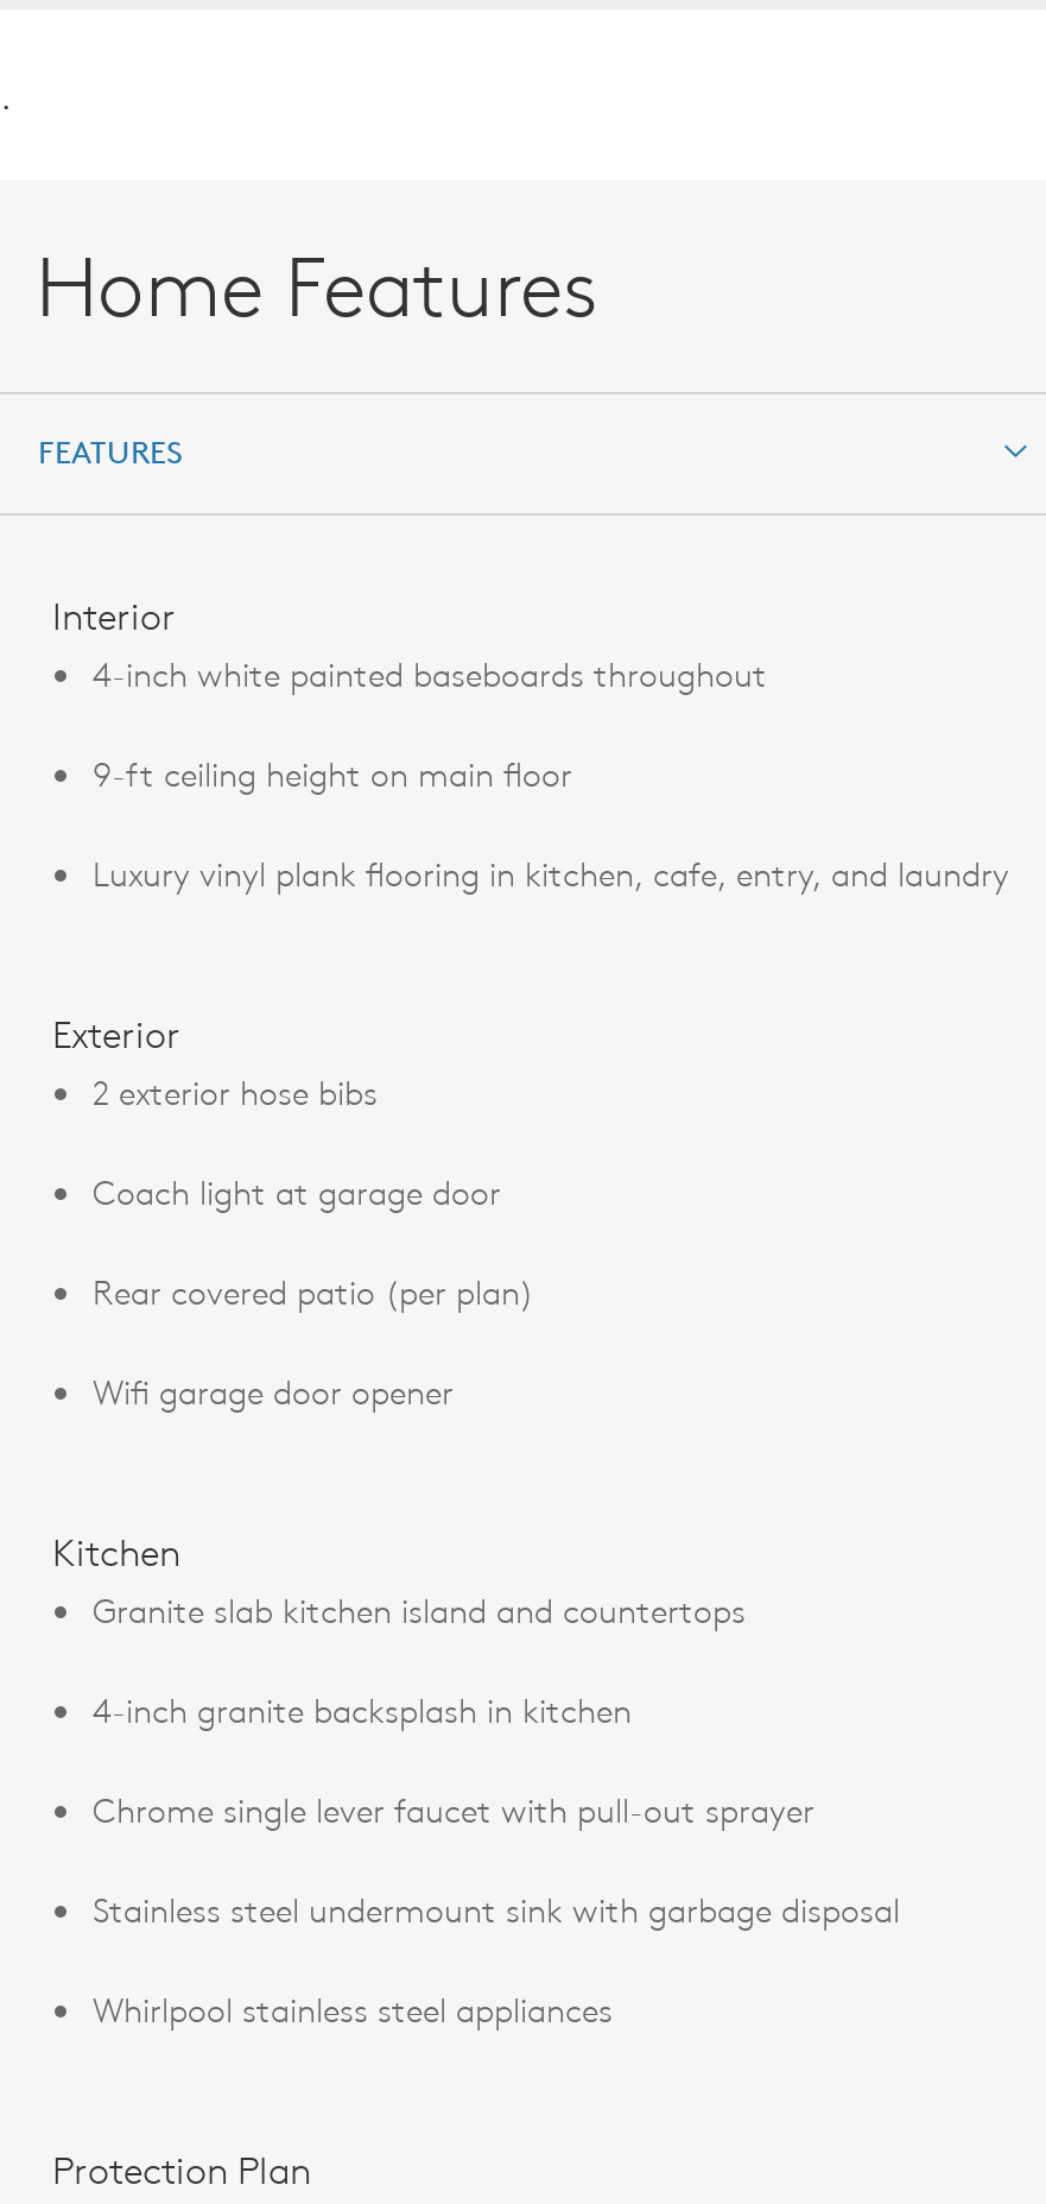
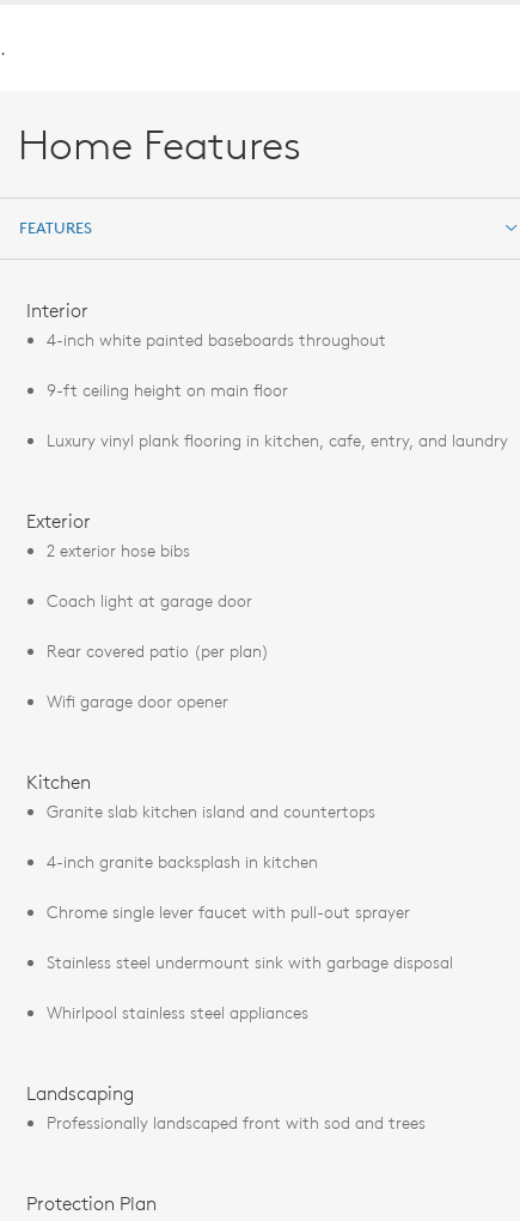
none -> [26,1081,426,1133] Landscaping | Professionally landscaped front with sod and trees

